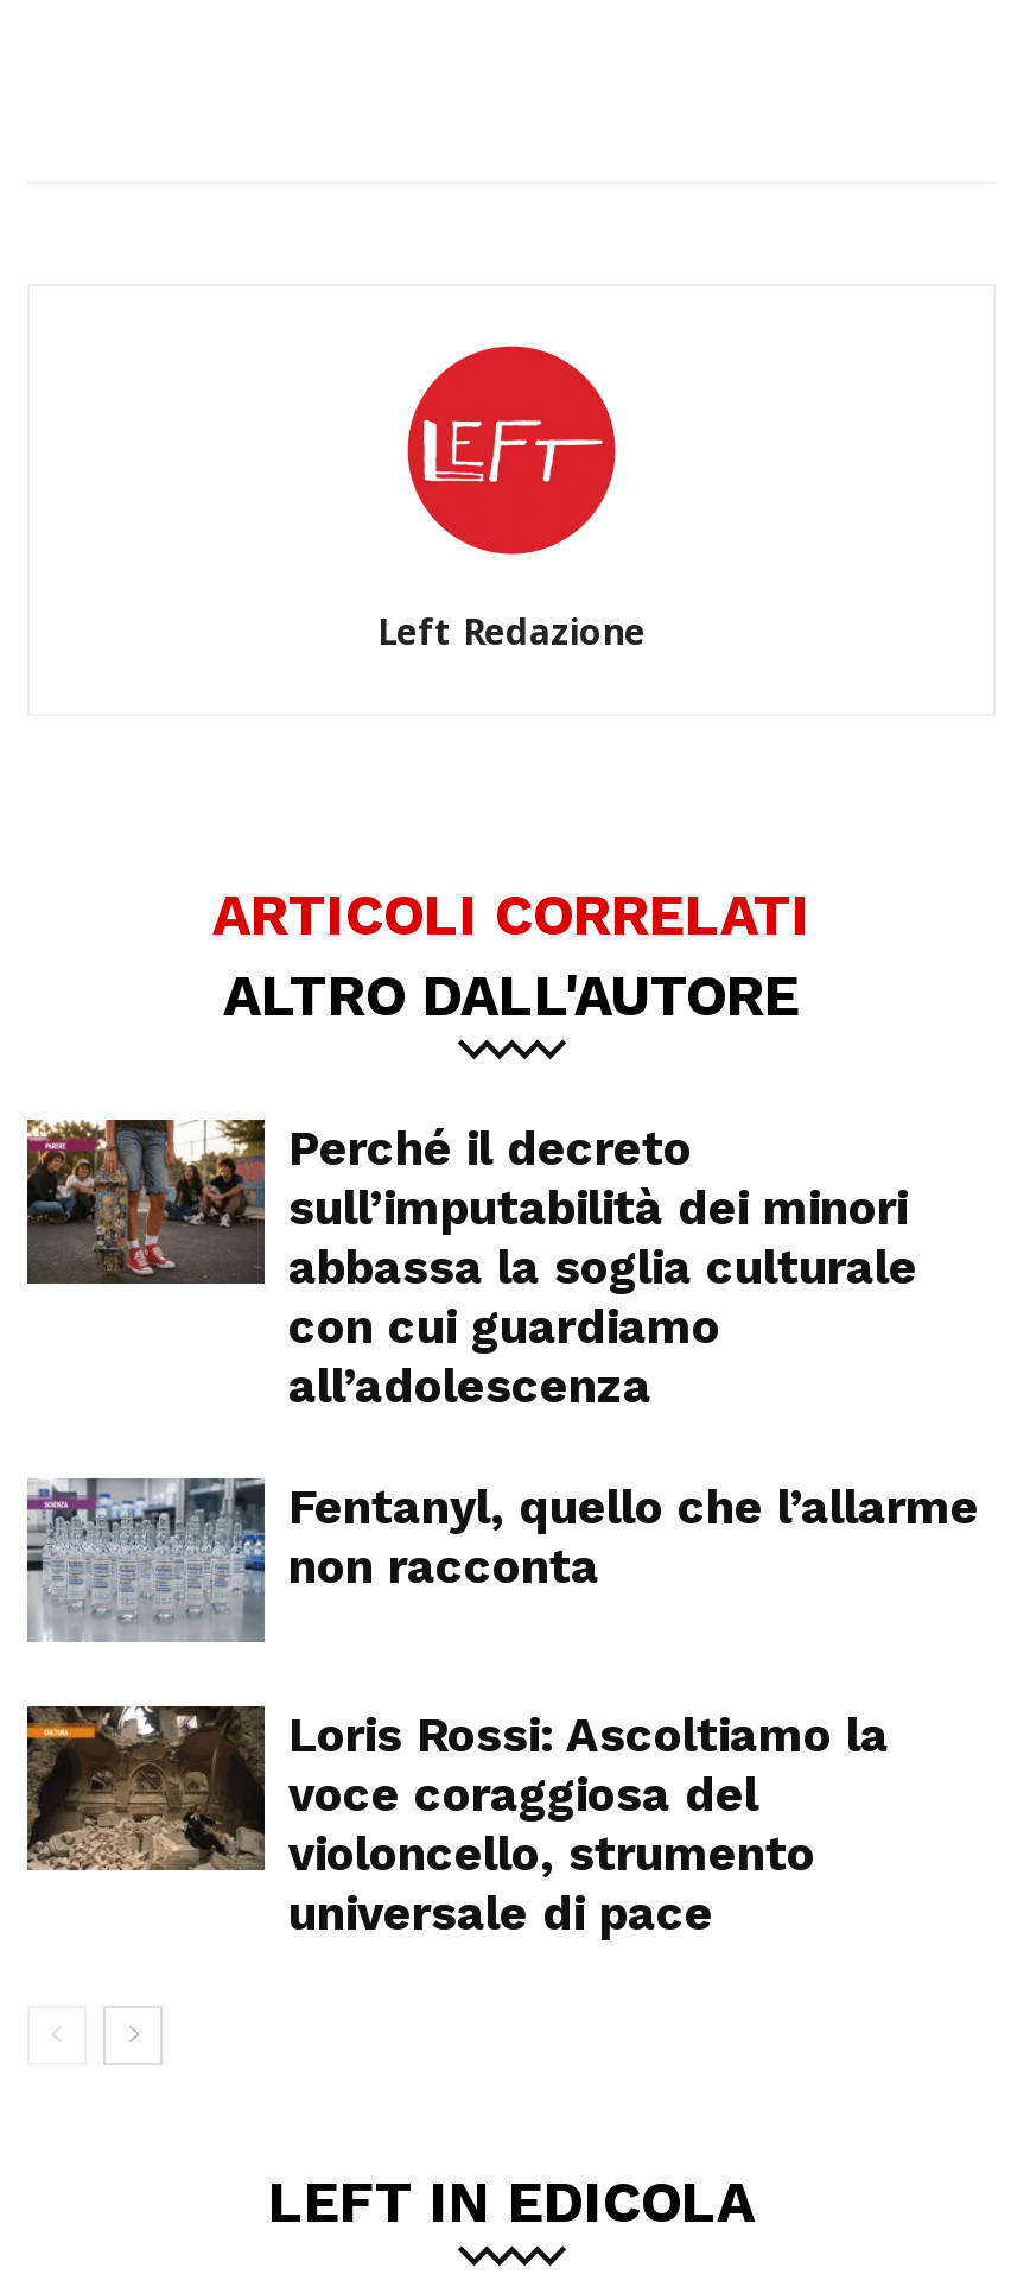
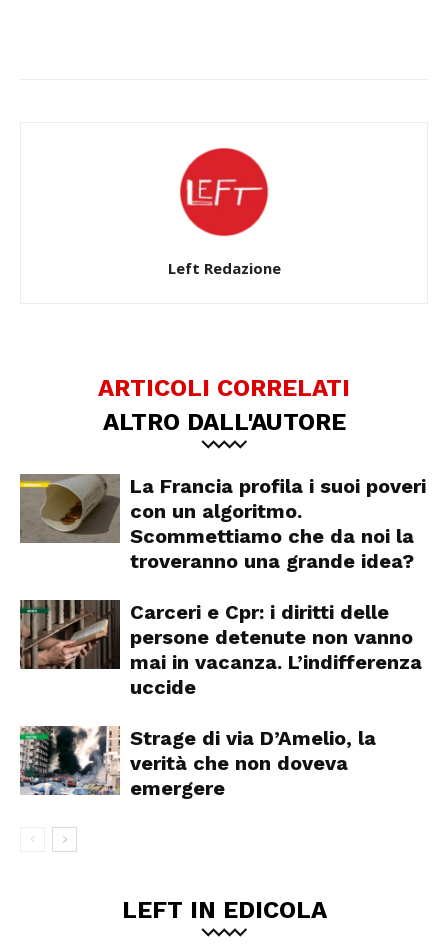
[25,1117,917,1414] [image] | Perché il decreto | sull’imputabilità dei minori | abbassa la soglia culturale | con cui guardiamo | all’adolescenza -> [19,473,426,573] [image] | La Francia profila i suoi poveri | con un algoritmo. | Scommettiamo che da noi la | troveranno una grande idea?
[25,1466,979,1645] [image] | Fentanyl, quello che l’allarme | non racconta -> [19,599,422,699] [image] | Carceri e Cpr: i diritti delle | persone detenute non vanno | mai in vacanza. L’indifferenza | uccide
[25,1704,889,1941] [image] | Loris Rossi: Ascoltiamo la | voce coraggiosa del | violoncello, strumento | universale di pace -> [19,721,376,800] [image] | Strage di via D’Amelio, la | verità che non doveva | emergere

